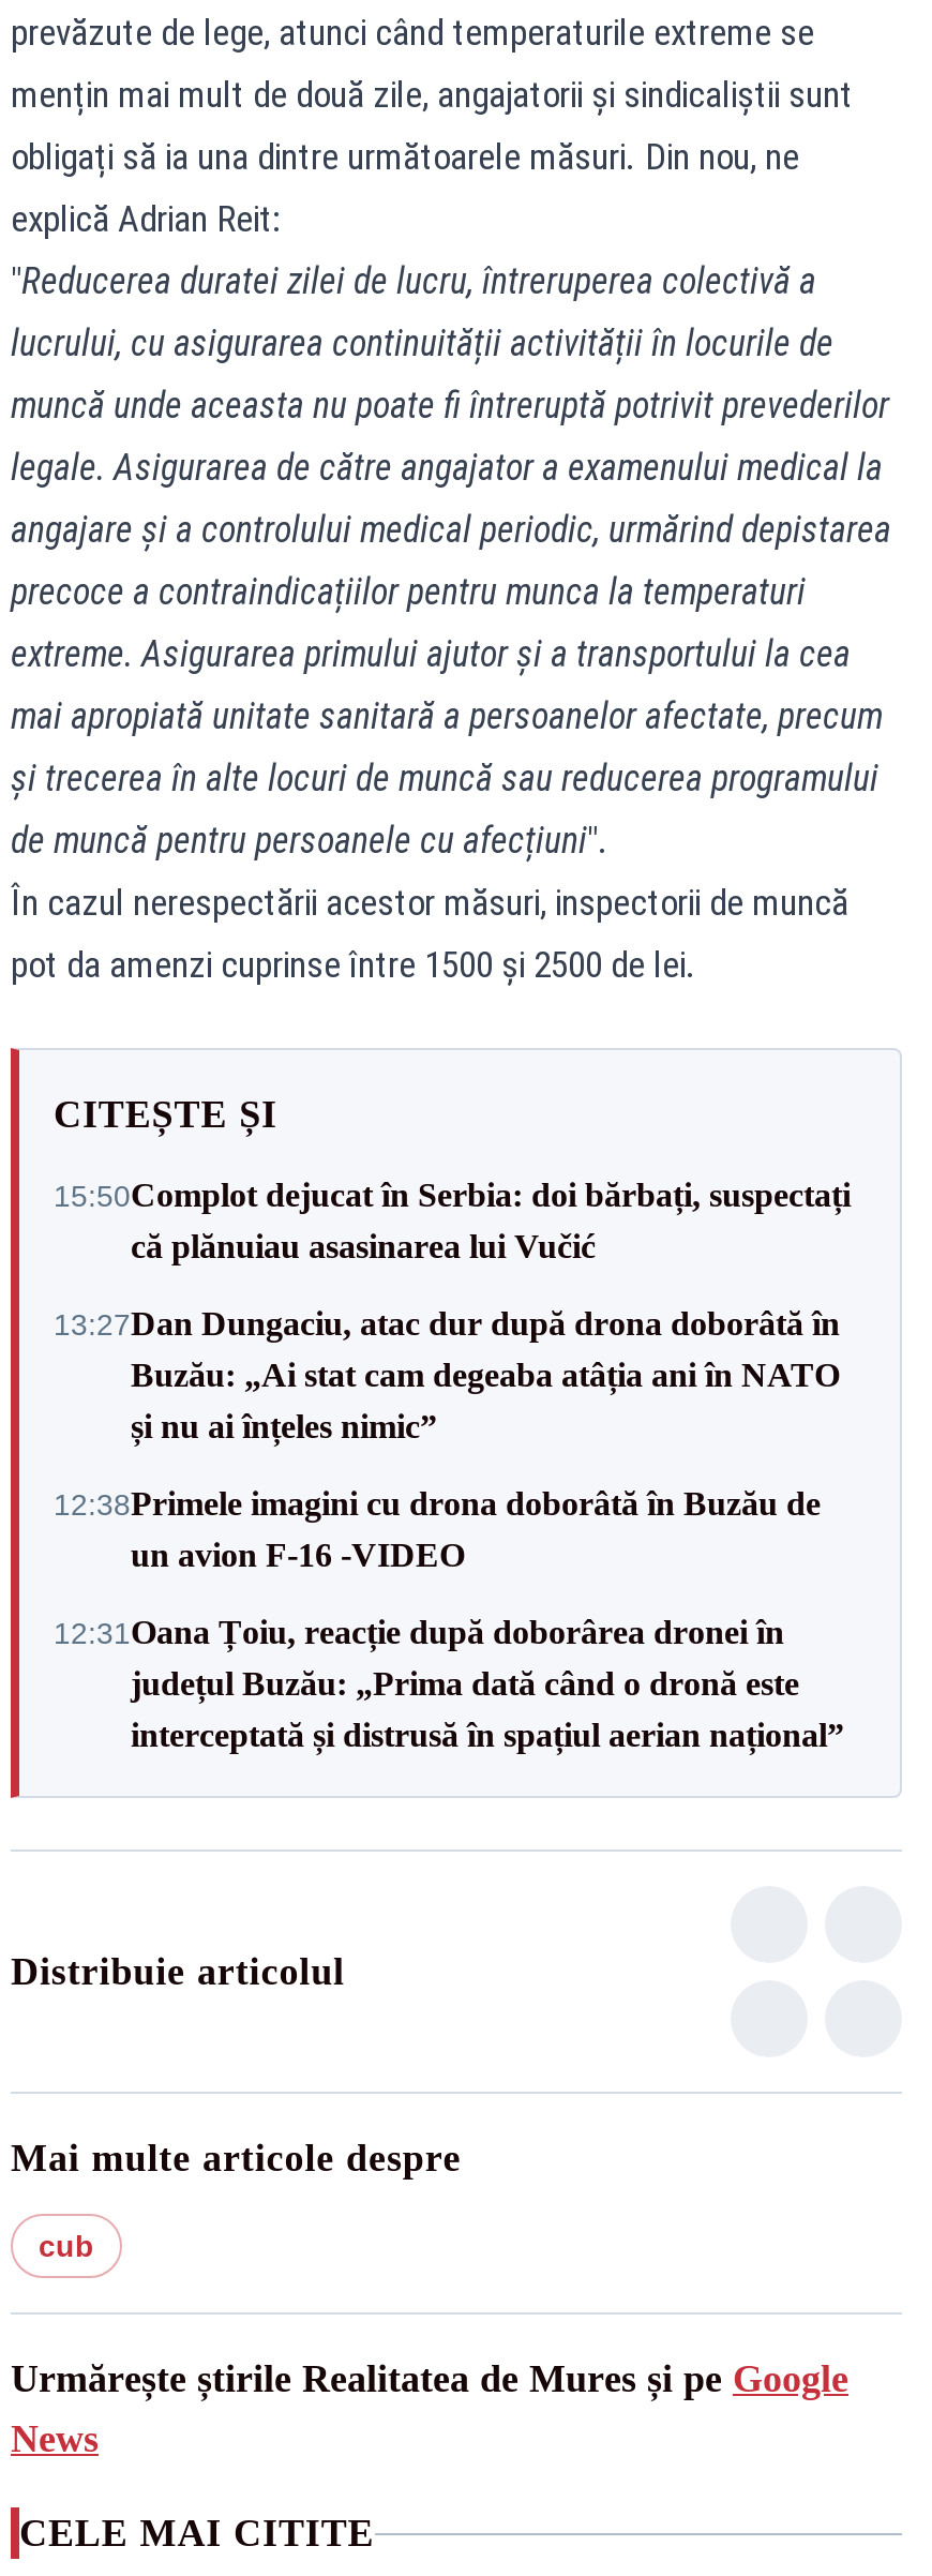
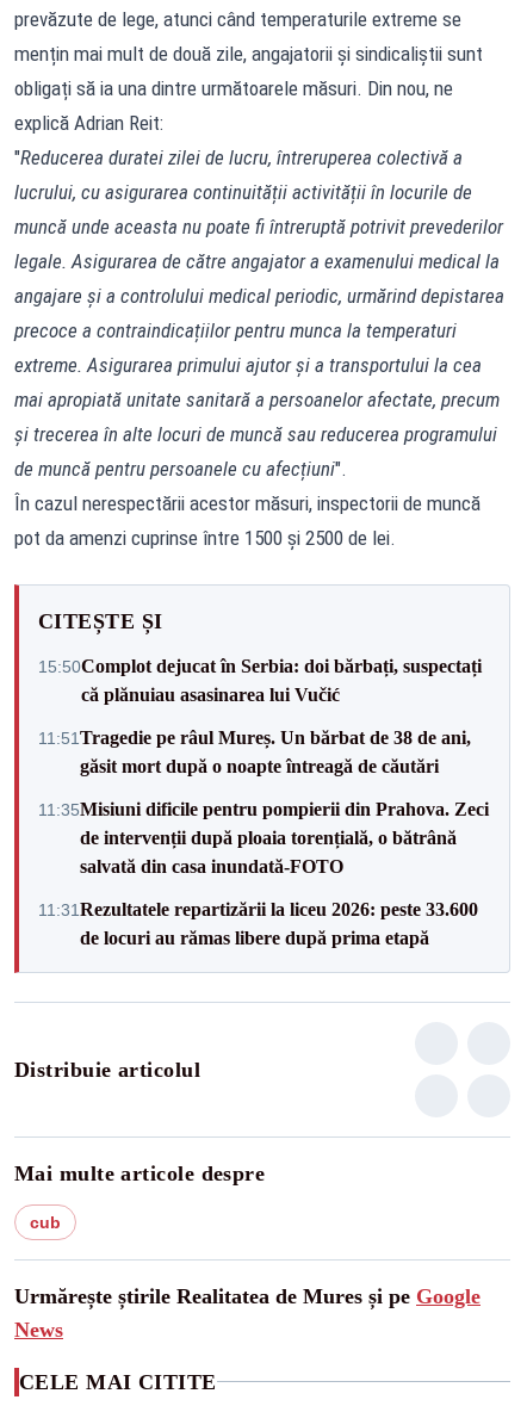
[54,1305,840,1444] 13:27Dan Dungaciu, atac dur după drona doborâtă în | Buzău: „Ai stat cam degeaba atâția ani în NATO | și nu ai înțeles nimic” -> [38,727,471,776] 11:51 Tragedie pe râul Mureș. Un bărbat de 38 de ani, | găsit mort după o noapte întreagă de căutări
[54,1485,821,1573] 12:38Primele imagini cu drona doborâtă în Buzău de | un avion F-16 -VIDEO -> [38,798,489,876] 11:35Misiuni dificile pentru pompierii din Prahova. Zeci | de intervenții după ploaia torențială, o bătrână | salvată din casa inundată-FOTO
[54,1614,844,1753] 12:31Oana Țoiu, reacție după doborârea dronei în | județul Buzău: „Prima dată când o dronă este | interceptată și distrusă în spațiul aerian național” -> [38,899,478,947] 11:31 Rezultatele repartizării la liceu 2026: peste 33.600 | de locuri au rămas libere după prima etapă

